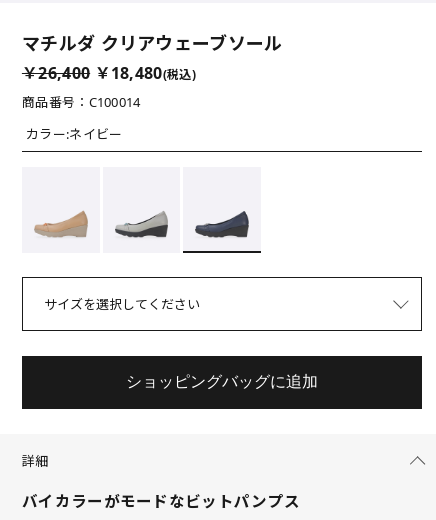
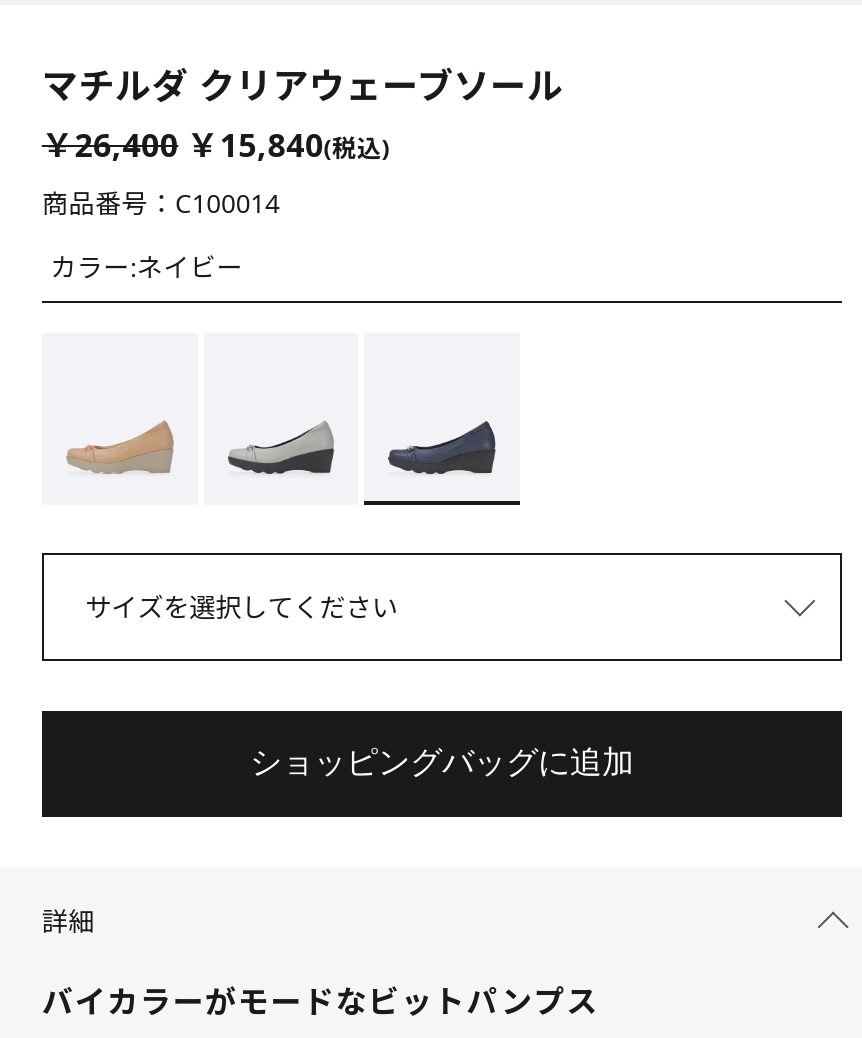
[22,62,196,84] ￥26,400 ￥18,480(税込) -> [42,123,390,167] ￥26,400 ￥15,840(税込)

